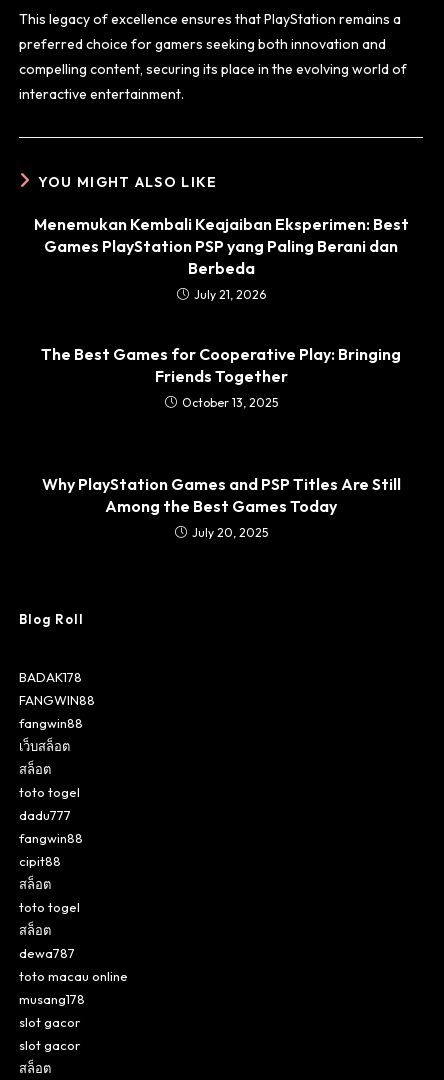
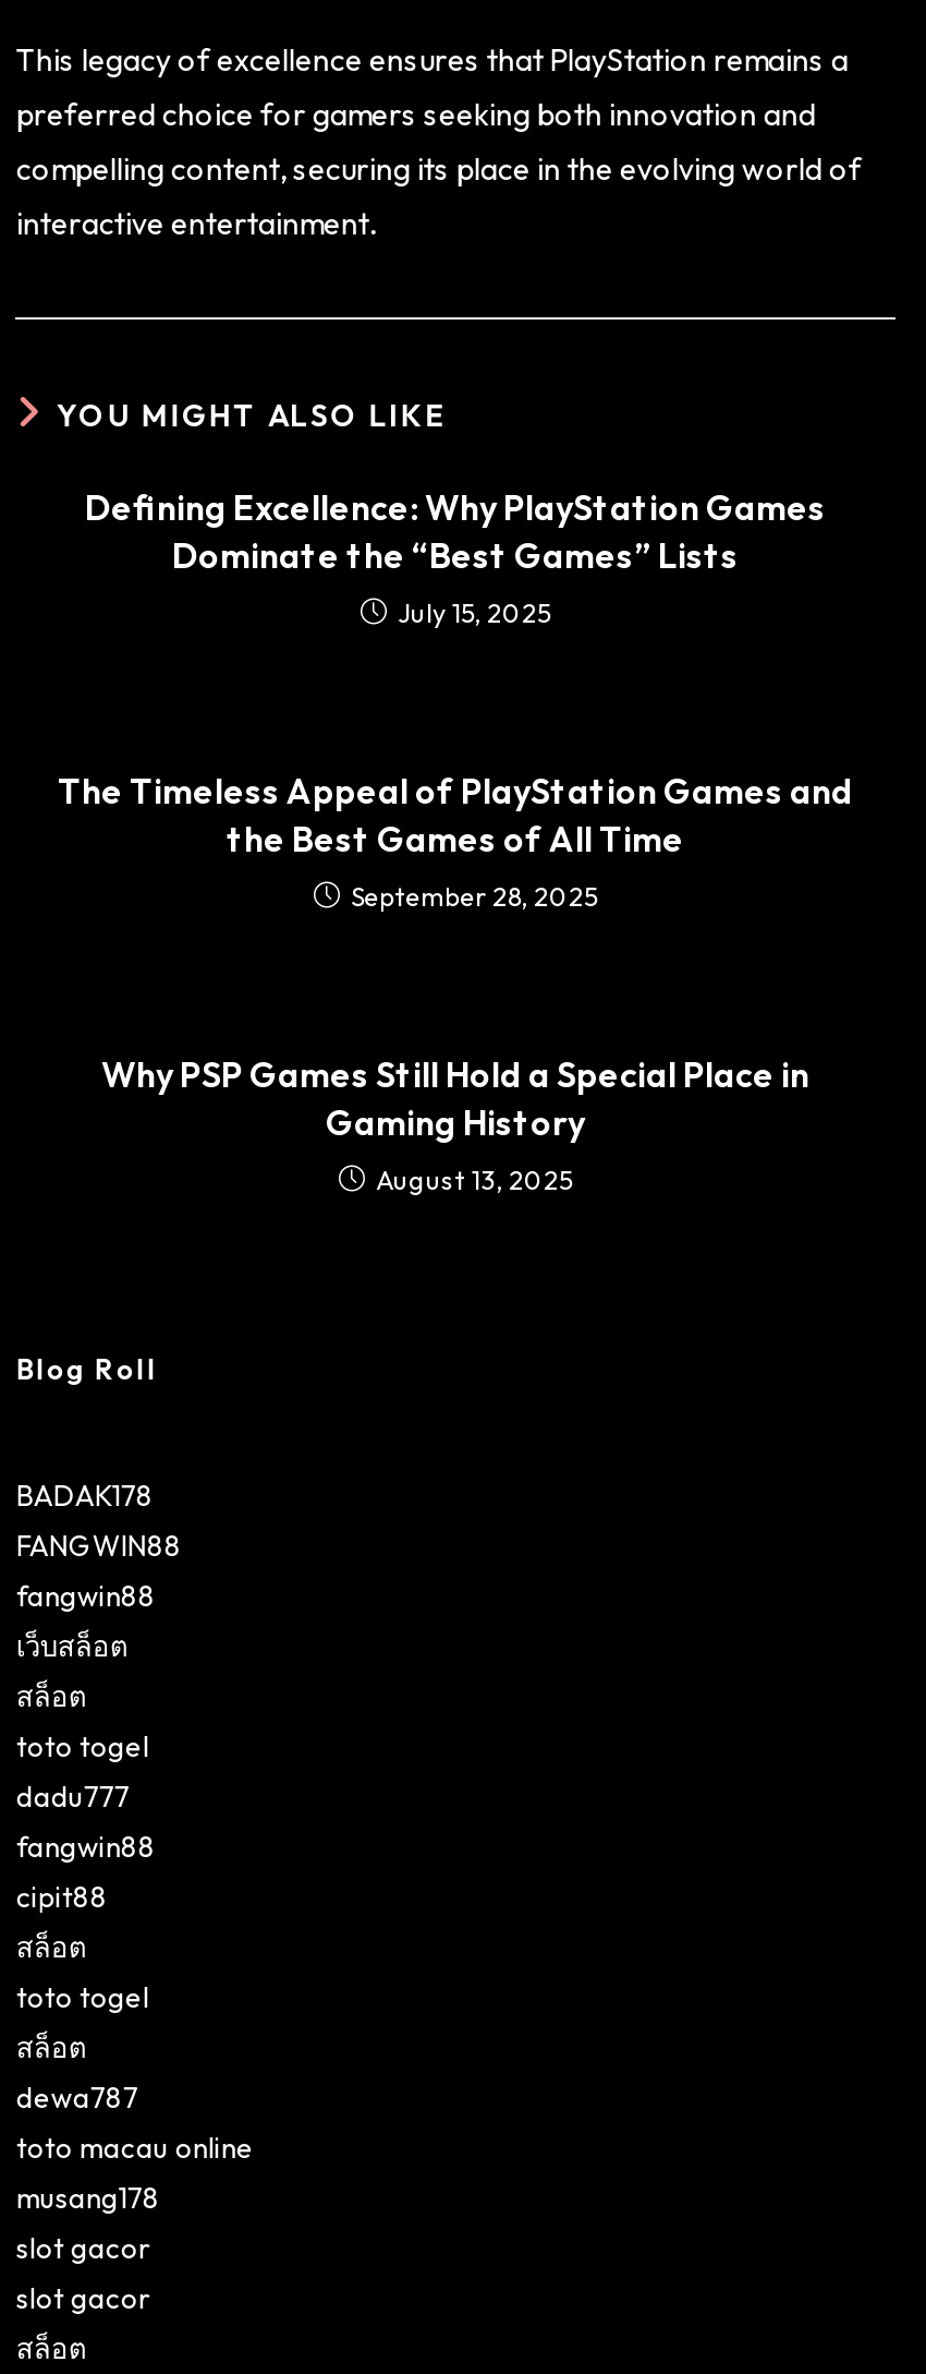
[33,214,408,302] Menemukan Kembali Keajaiban Eksperimen: Best | Games PlayStation PSP yang Paling Berani dan | Berbeda | July 21, 2026 -> [85,485,826,629] Defining Excellence: Why PlayStation Games | Dominate the “Best Games” Lists | July 15, 2025
[41,344,401,410] The Best Games for Cooperative Play: Bringing | Friends Together | October 13, 2025 -> [58,768,853,912] The Timeless Appeal of PlayStation Games and | the Best Games of All Time | September 28, 2025
[41,474,400,540] Why PlayStation Games and PSP Titles Are Still | Among the Best Games Today | July 20, 2025 -> [101,1052,809,1196] Why PSP Games Still Hold a Special Place in | Gaming History | August 13, 2025

